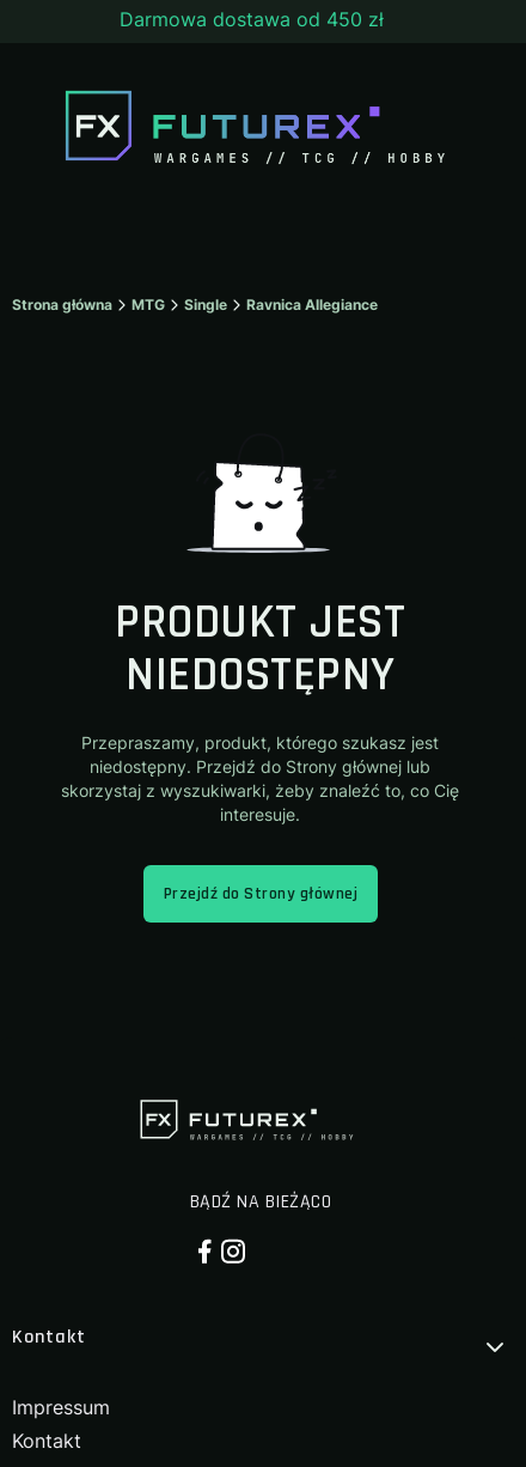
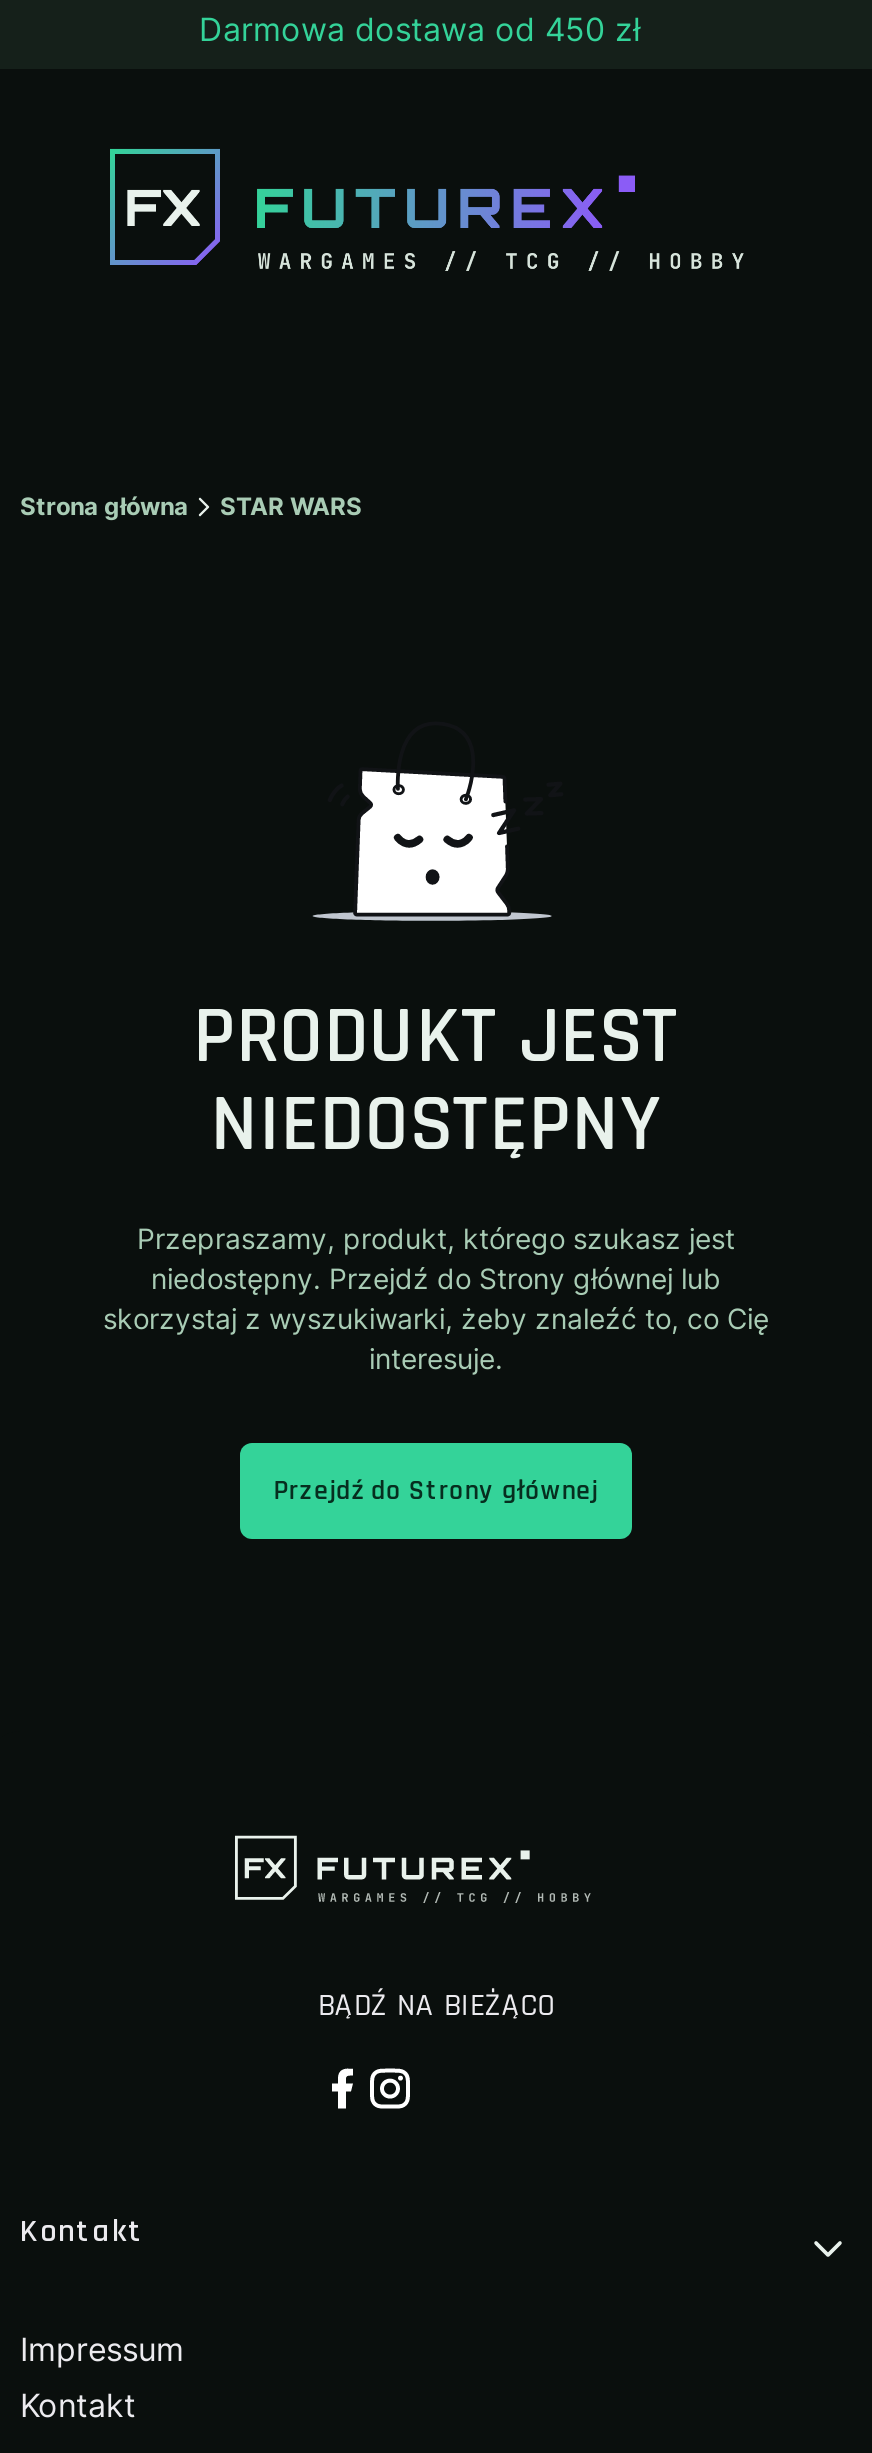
[131,295,378,313] MTG | Single | Ravnica Allegiance -> [220,491,362,521] STAR WARS

